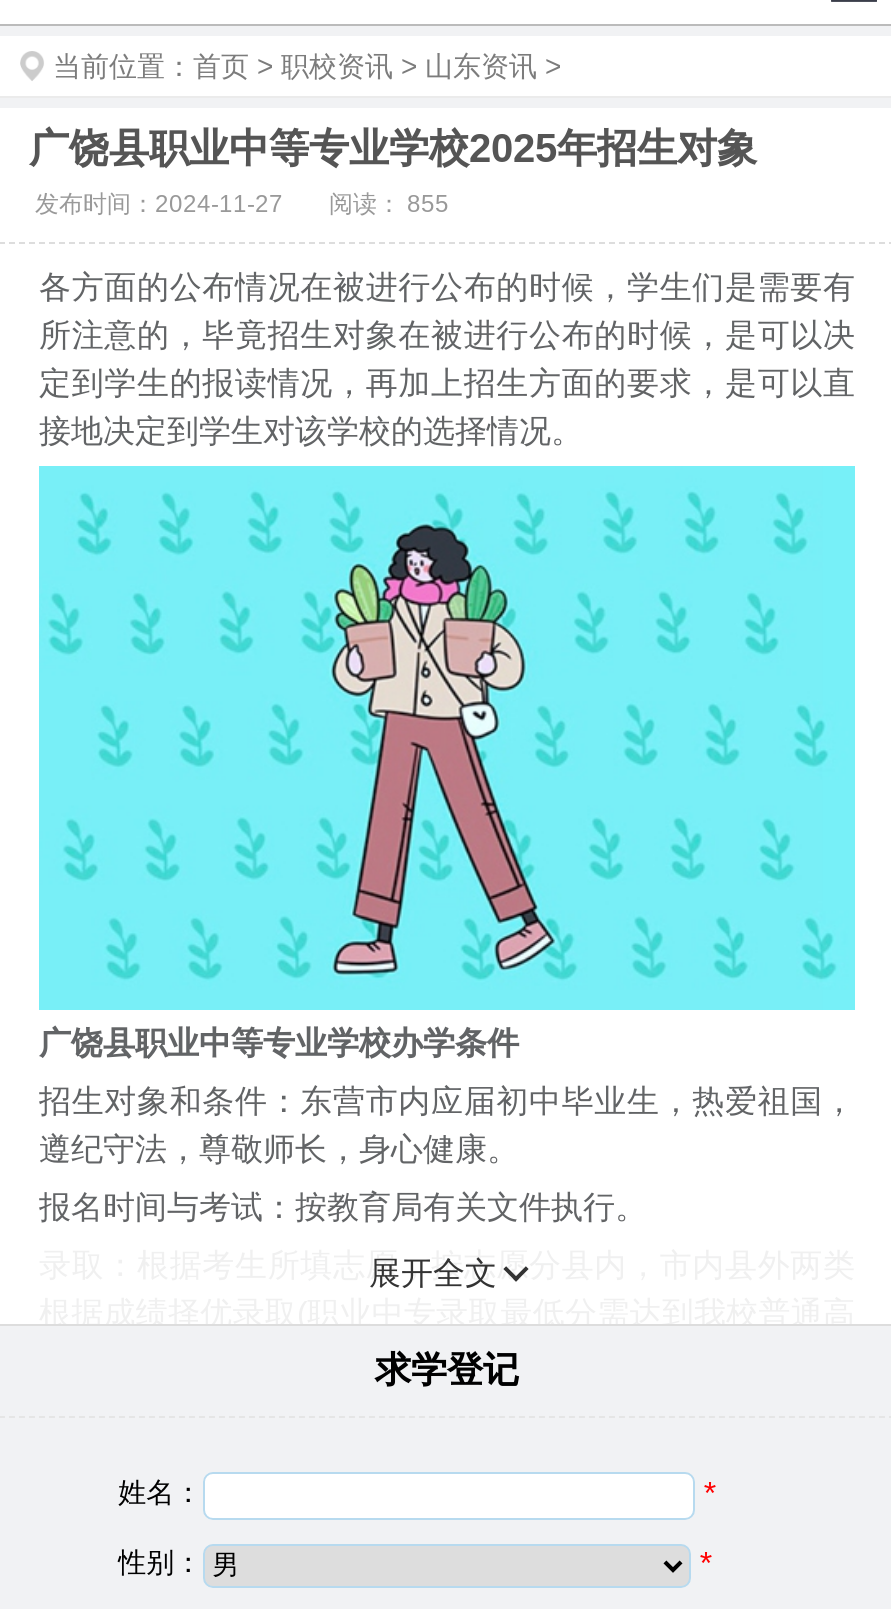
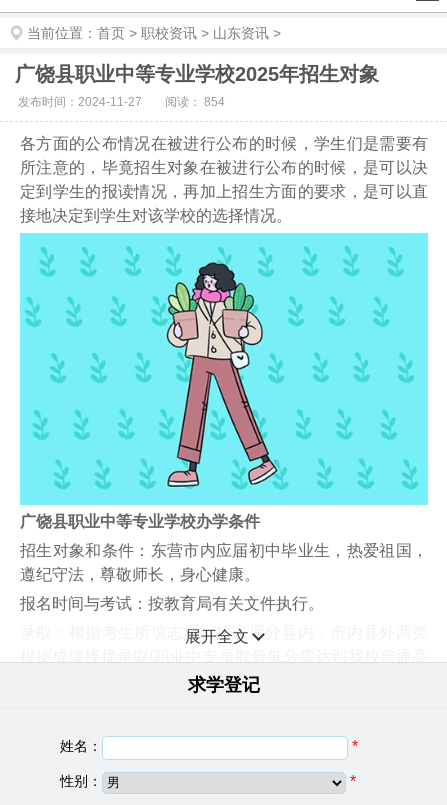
[35,190,449,218] 发布时间：2024-11-27 阅读：855 -> [18,95,225,109] 发布时间：2024-11-27 阅读：854

